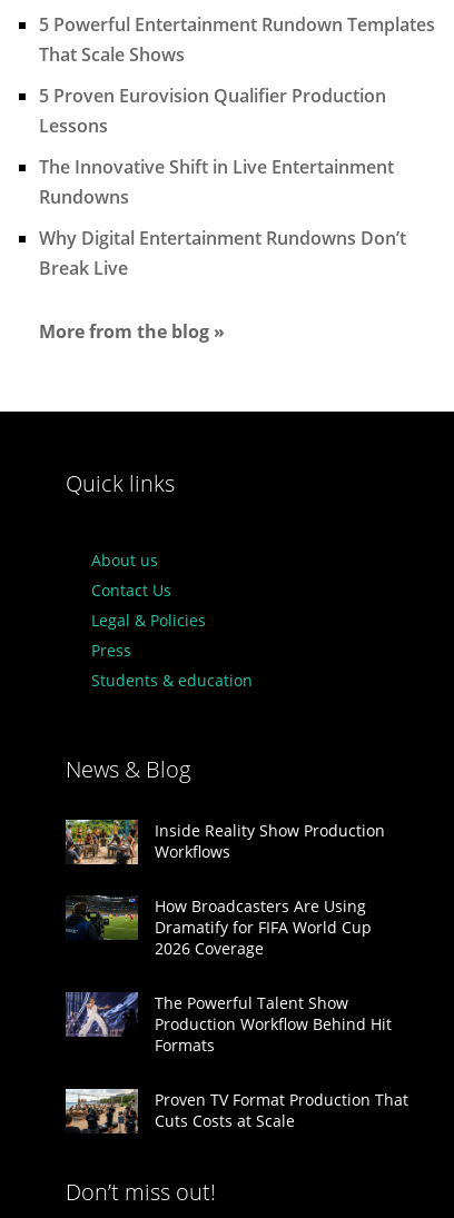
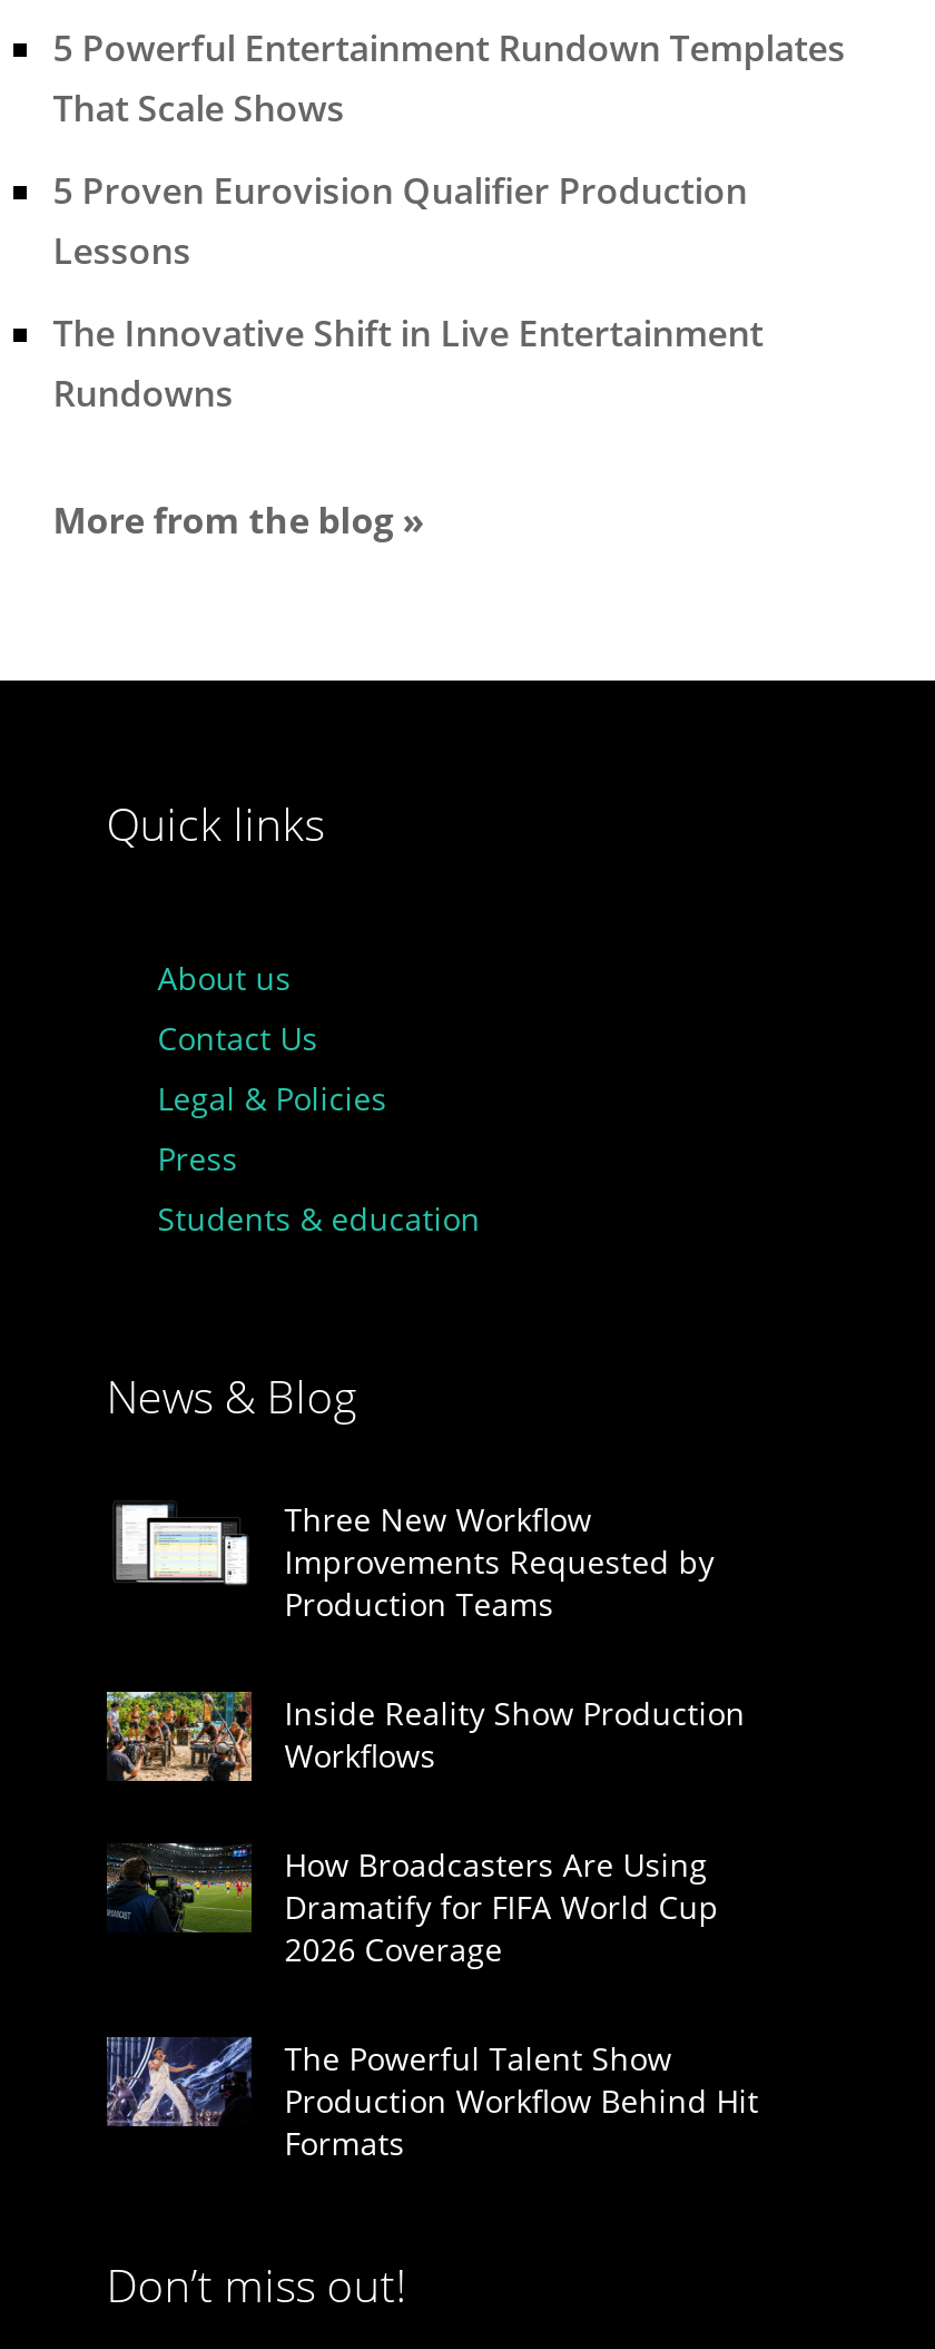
[39,226,406,280] Why Digital Entertainment Rundowns Don’t | Break Live -> none
moved [39,319,252,784] -> [53,495,480,1426]: More from the blog » | Quick links | About us | Contact Us | Legal & Policies | Press | Students & education | News & Blog
none -> [114,1498,714,1625] [image] | Three New Workflow | Improvements Requested by | Production Teams
moved [63,818,391,1055] -> [102,1687,759,2164]: [image] | Inside Reality Show Production | Workflows | ... | Production Workflow Behind Hit | Formats
[65,1088,408,1135] [image] | Proven TV Format Production That | Cuts Costs at Scale -> none

